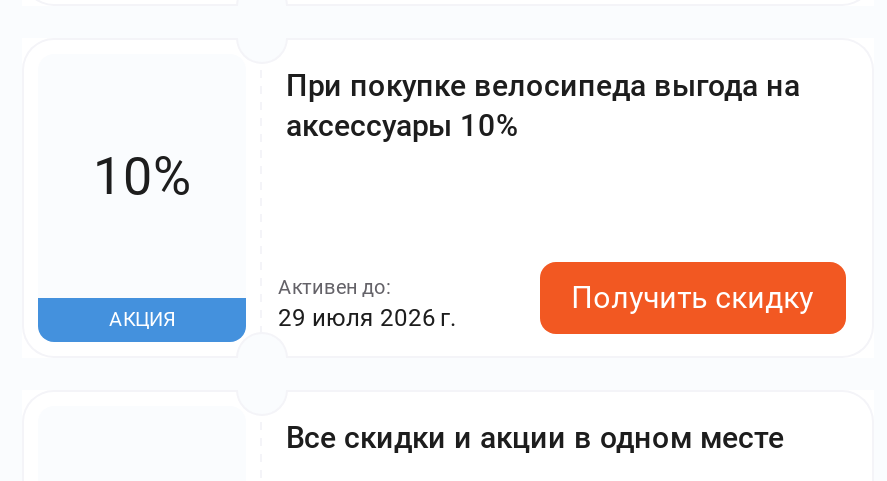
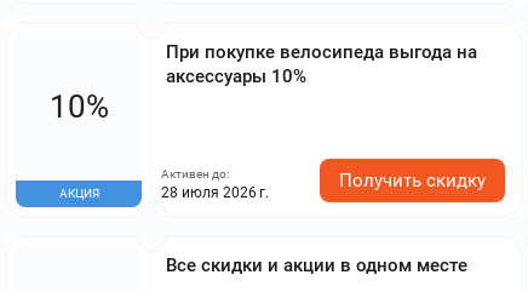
[278,304,456,332] 29 июля 2026 г. -> [161,184,269,201] 28 июля 2026 г.

